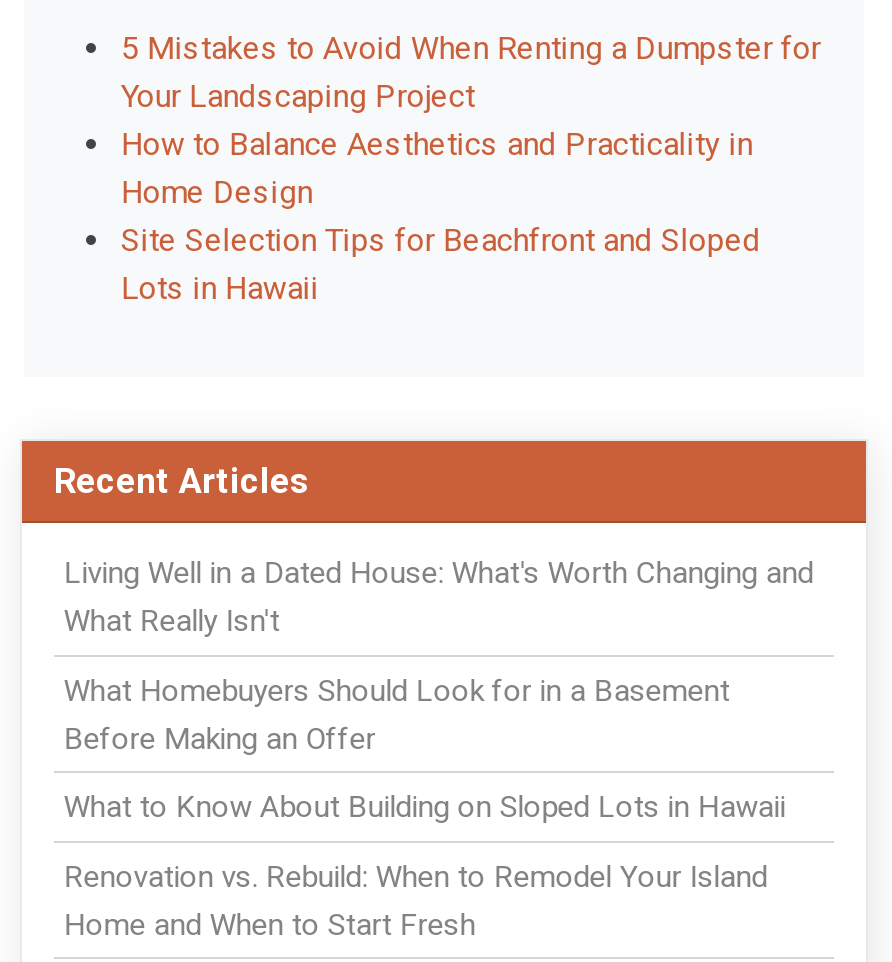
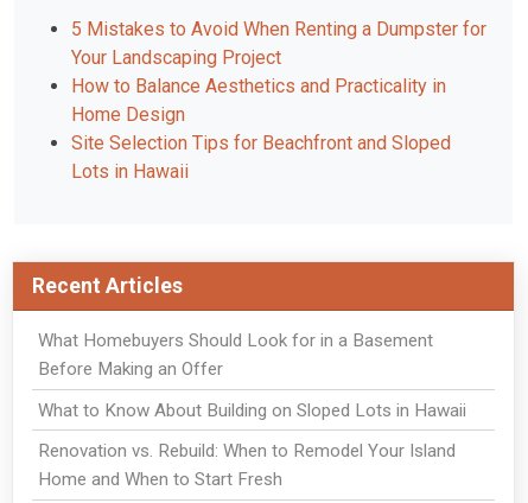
[64,555,814,639] Living Well in a Dated House: What's Worth Changing and | What Really Isn't -> none

